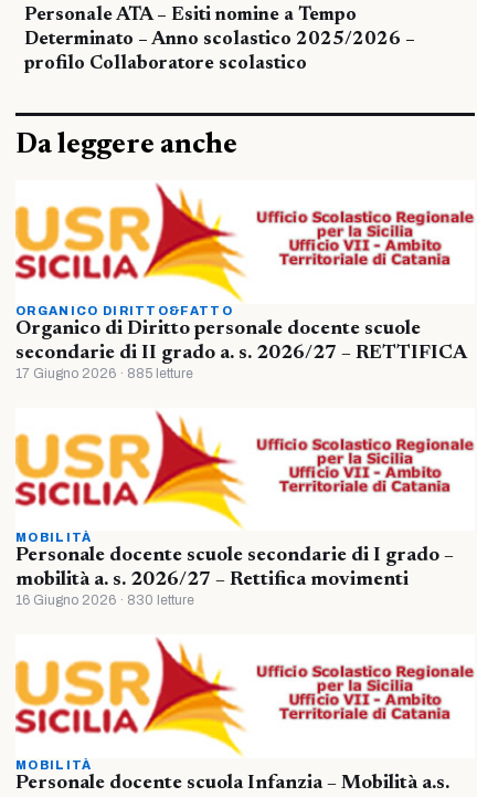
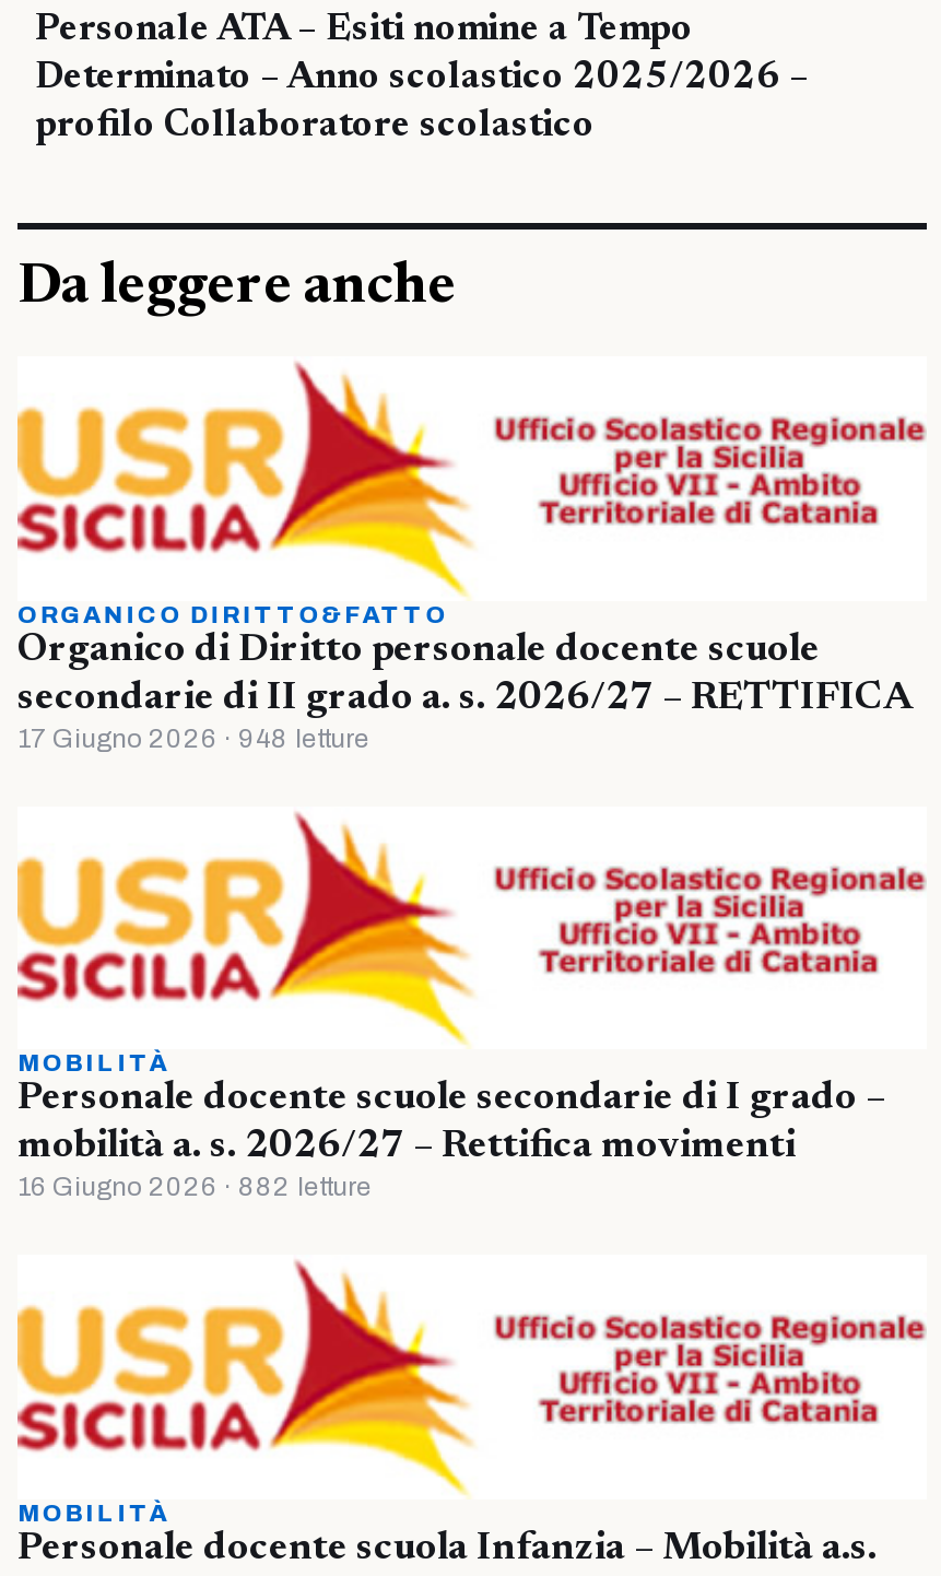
[15,365,193,381] 17 Giugno 2026 · 885 letture -> [17,723,369,753] 17 Giugno 2026 · 948 letture
[15,593,194,608] 16 Giugno 2026 · 830 letture -> [17,1172,372,1203] 16 Giugno 2026 · 882 letture

